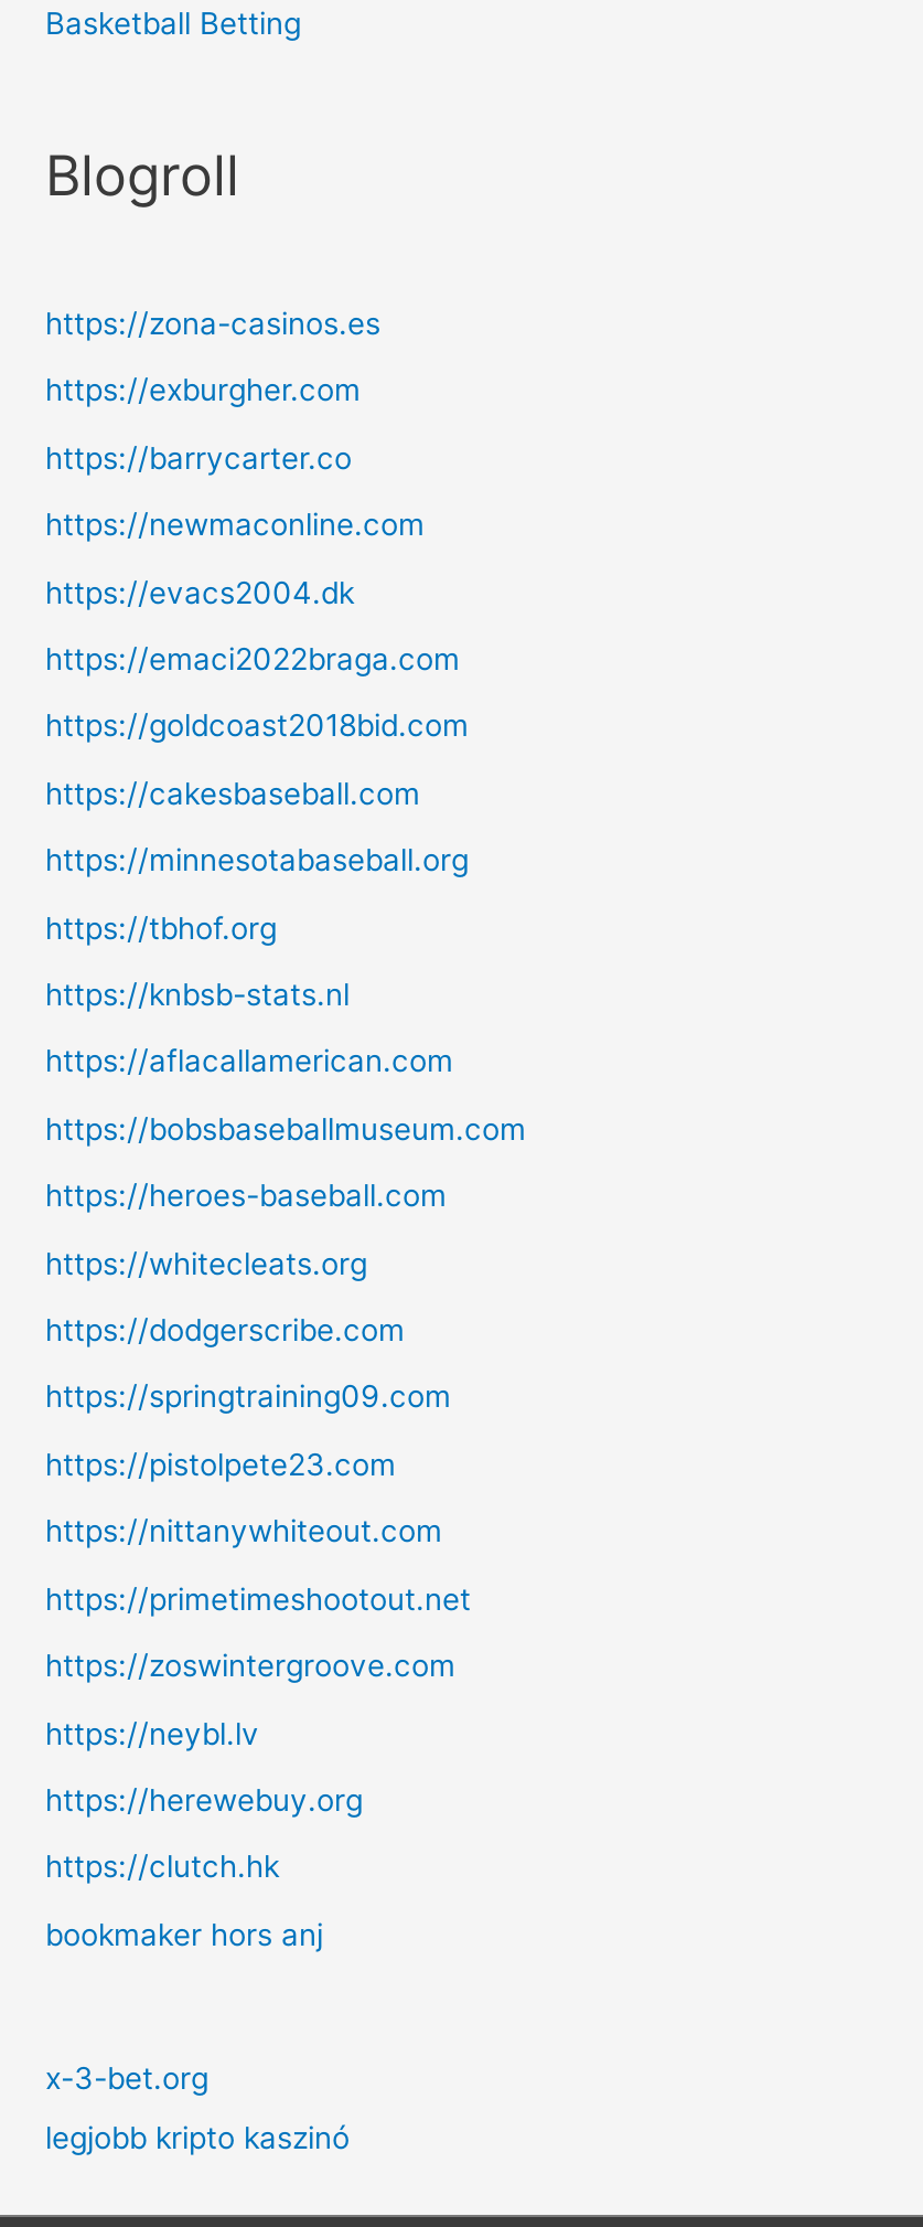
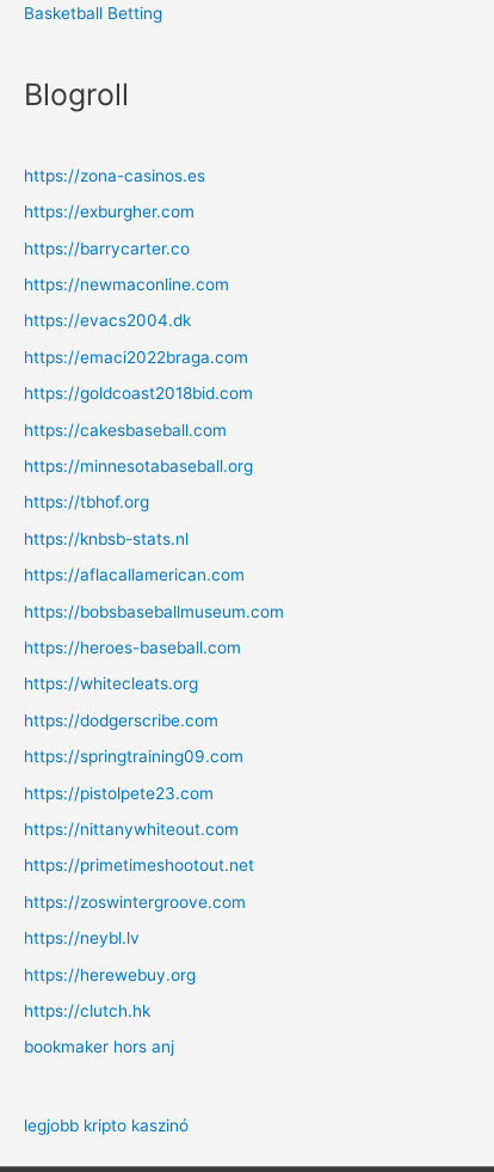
[45,2061,208,2096] x-3-bet.org -> none

